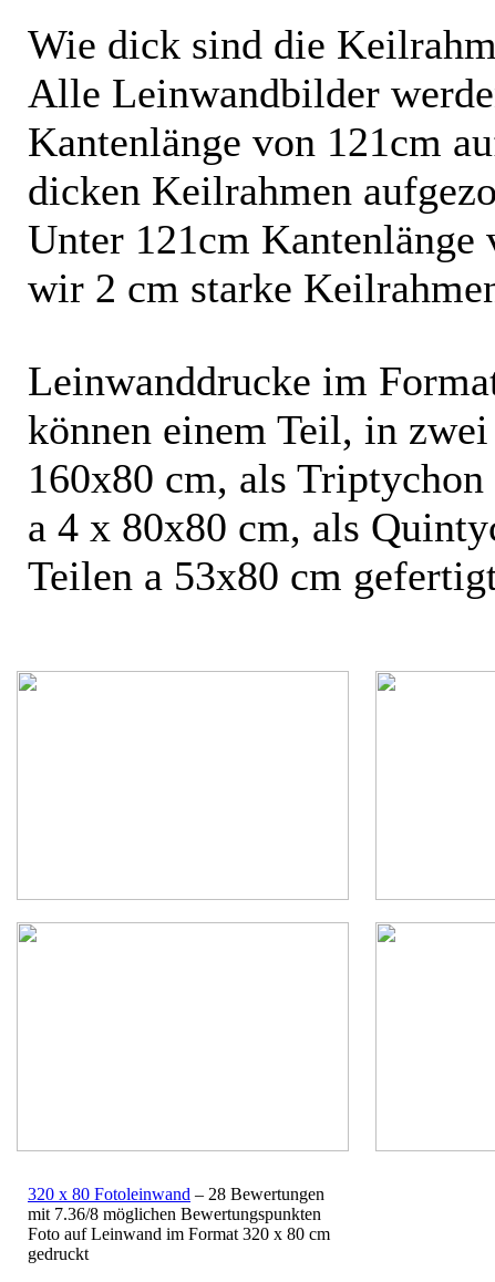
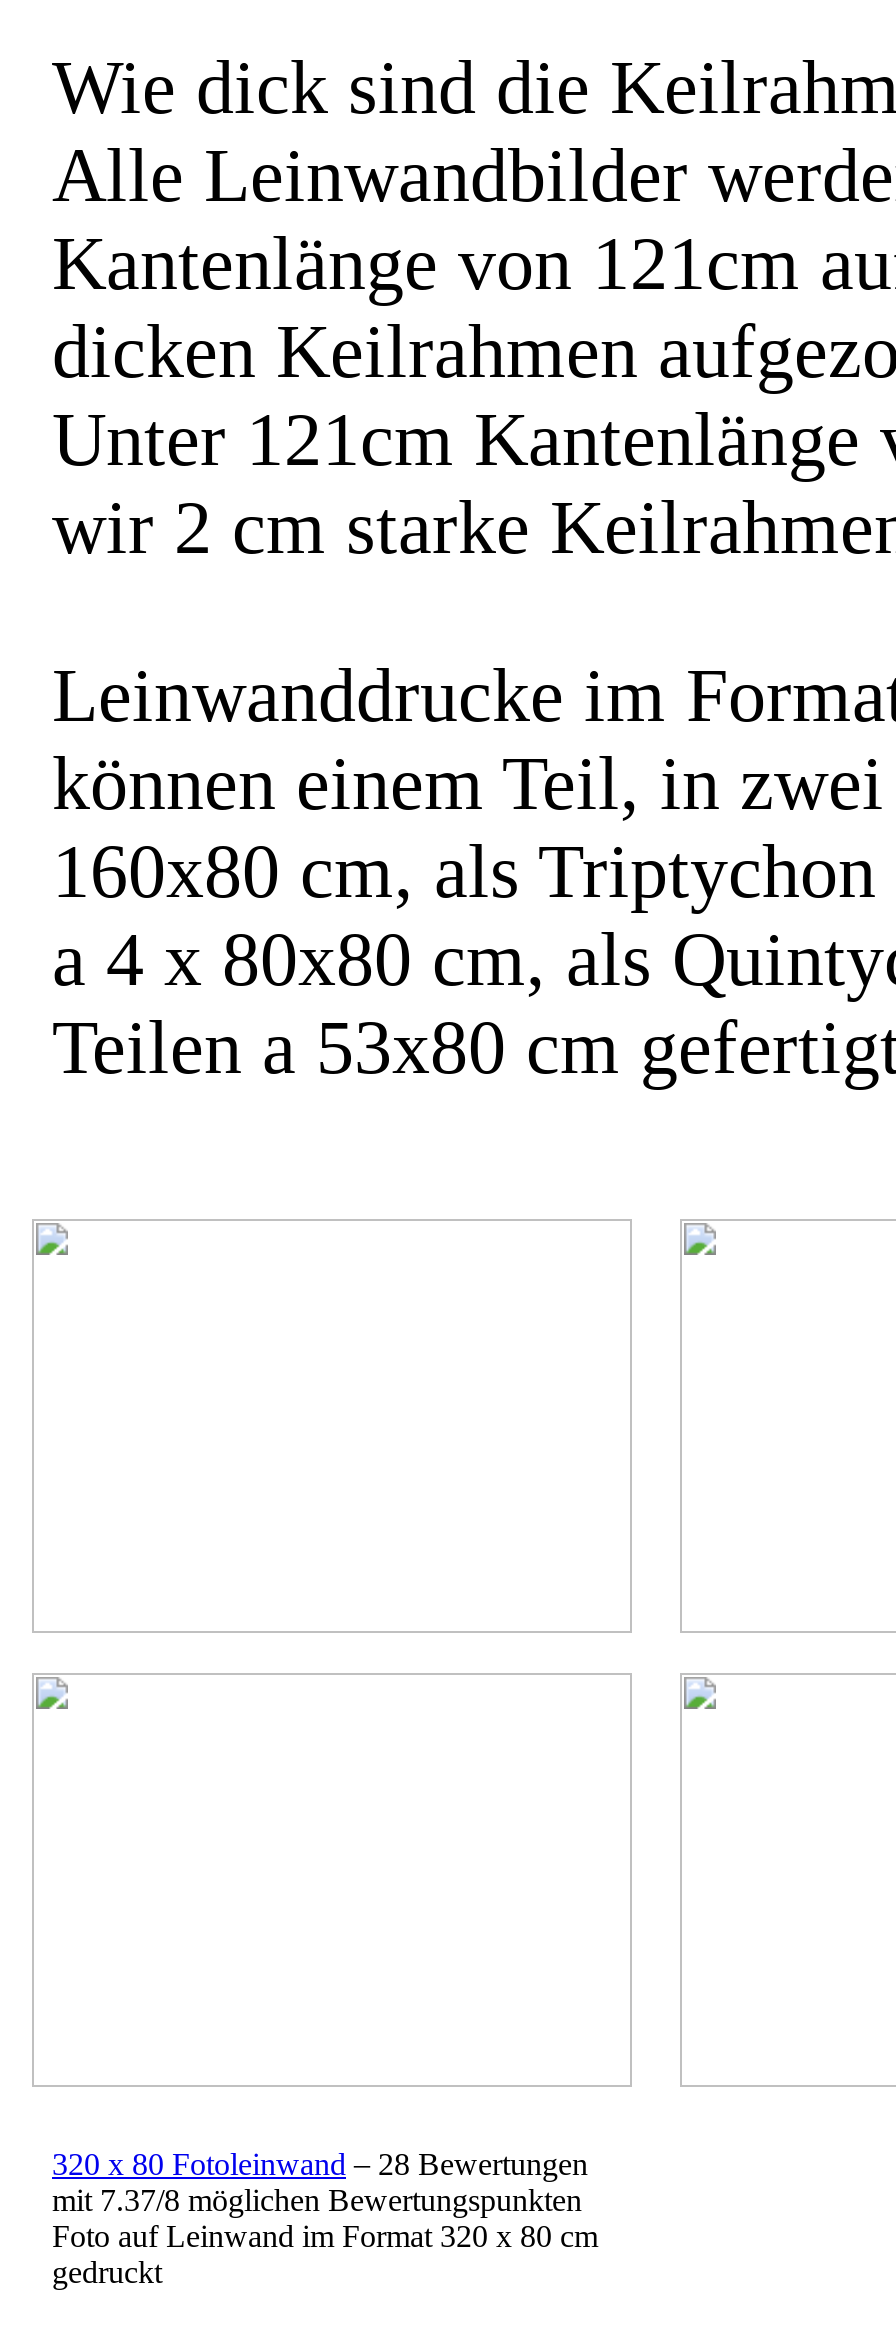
[28,1205,321,1223] mit 7.36/8 möglichen Bewertungspunkten -> [52,2183,582,2217] mit 7.37/8 möglichen Bewertungspunkten

